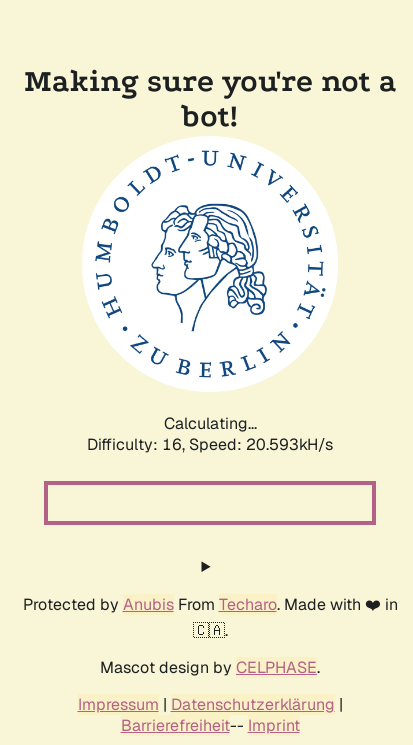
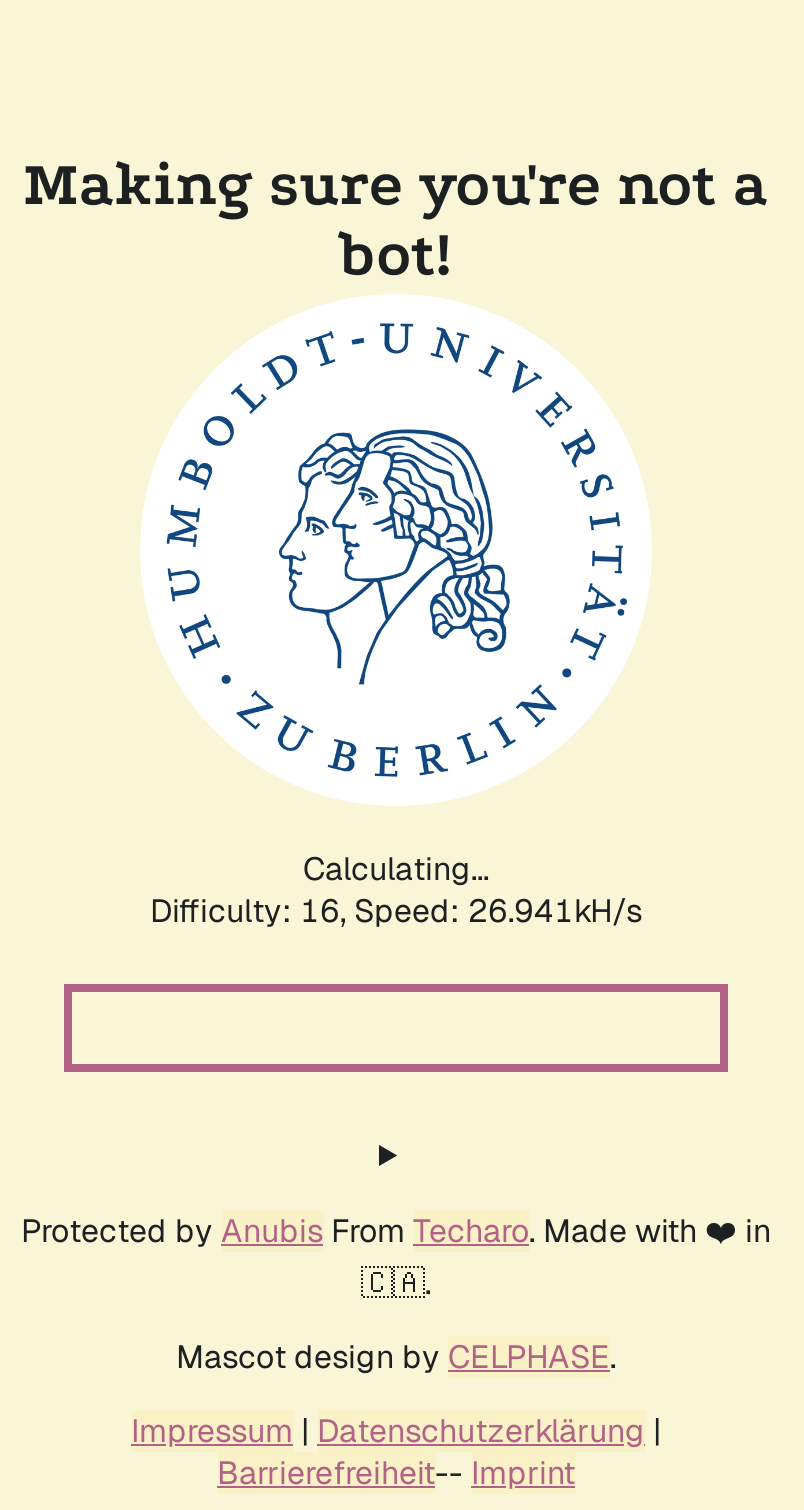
[87,434,333,455] Difficulty: 16, Speed: 20.593kH/s -> [150,890,642,932] Difficulty: 16, Speed: 26.941kH/s

